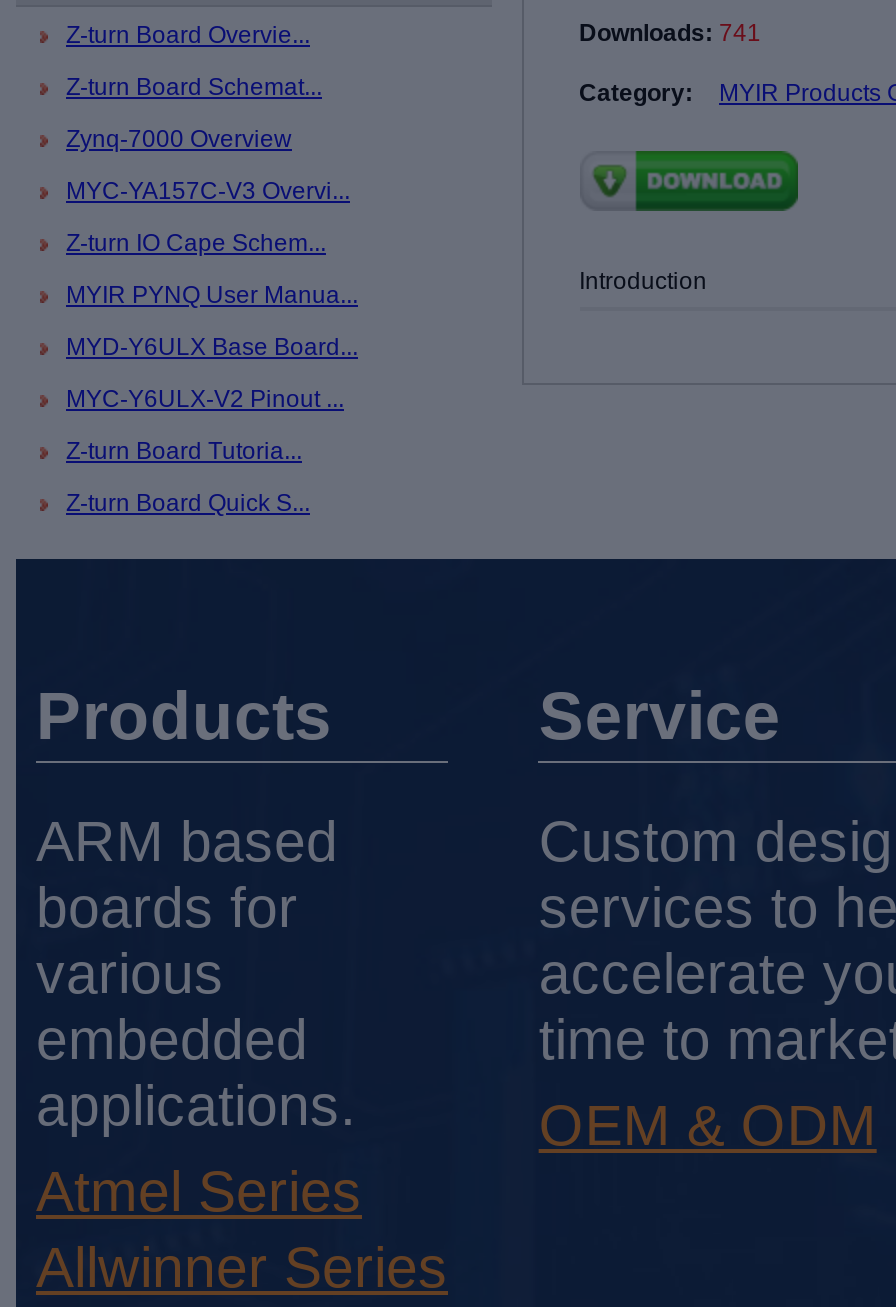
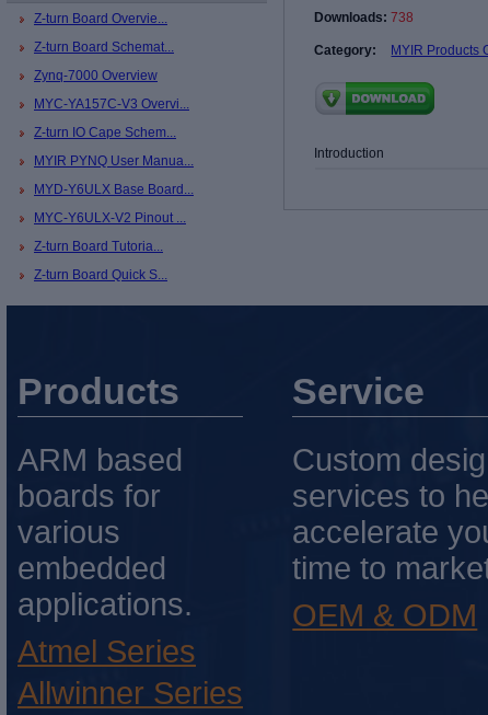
[579,20,761,48] Downloads: 741 -> [315,10,414,26] Downloads: 738

